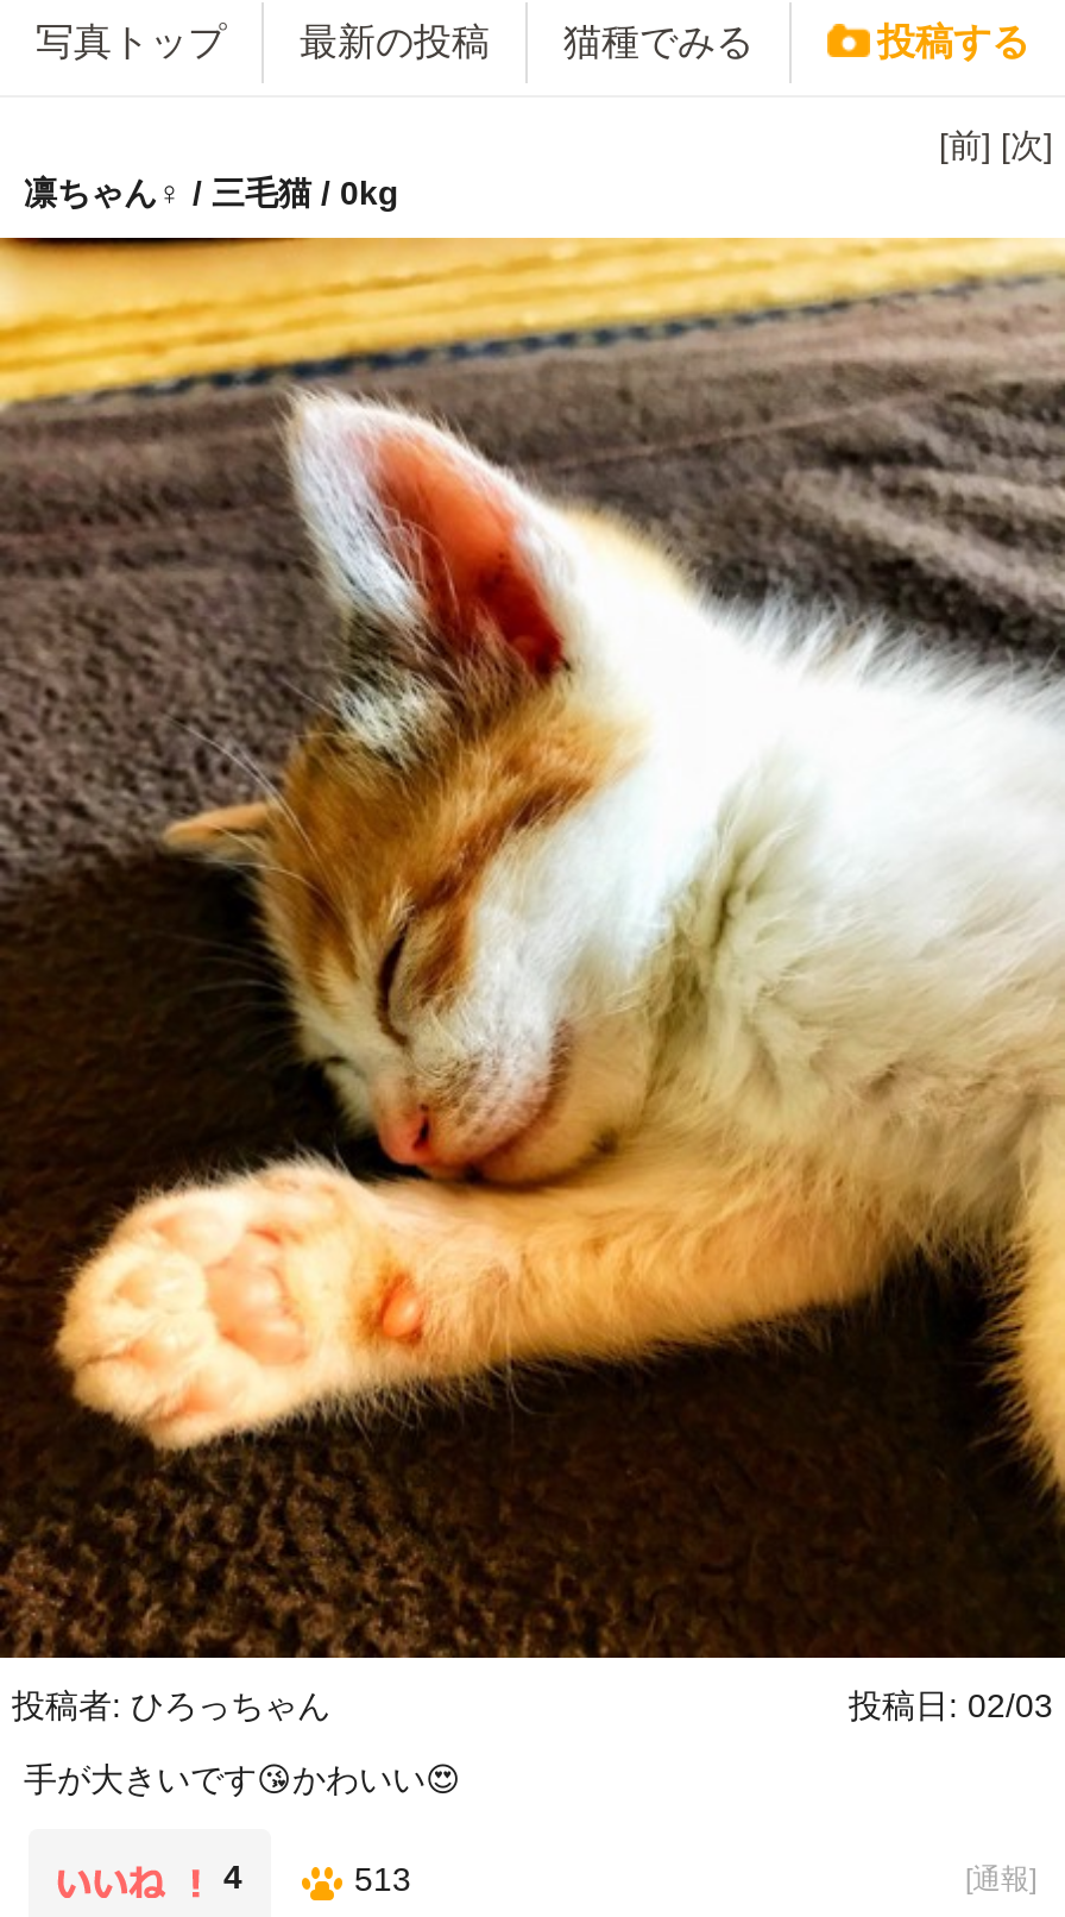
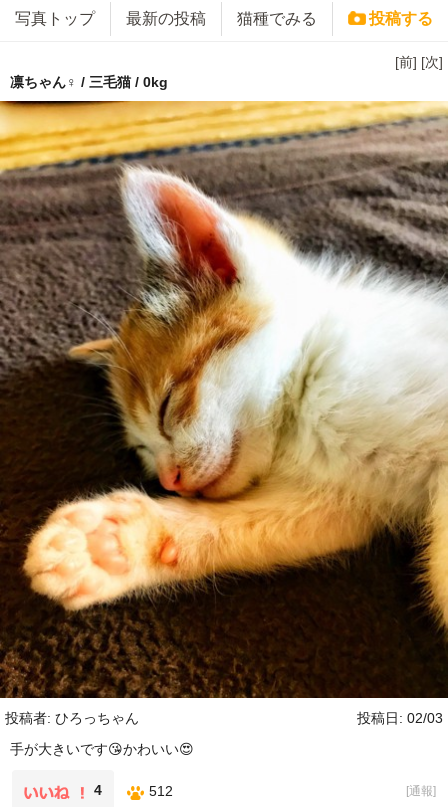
[354,1861,411,1899] 513 -> [149,783,173,799] 512

